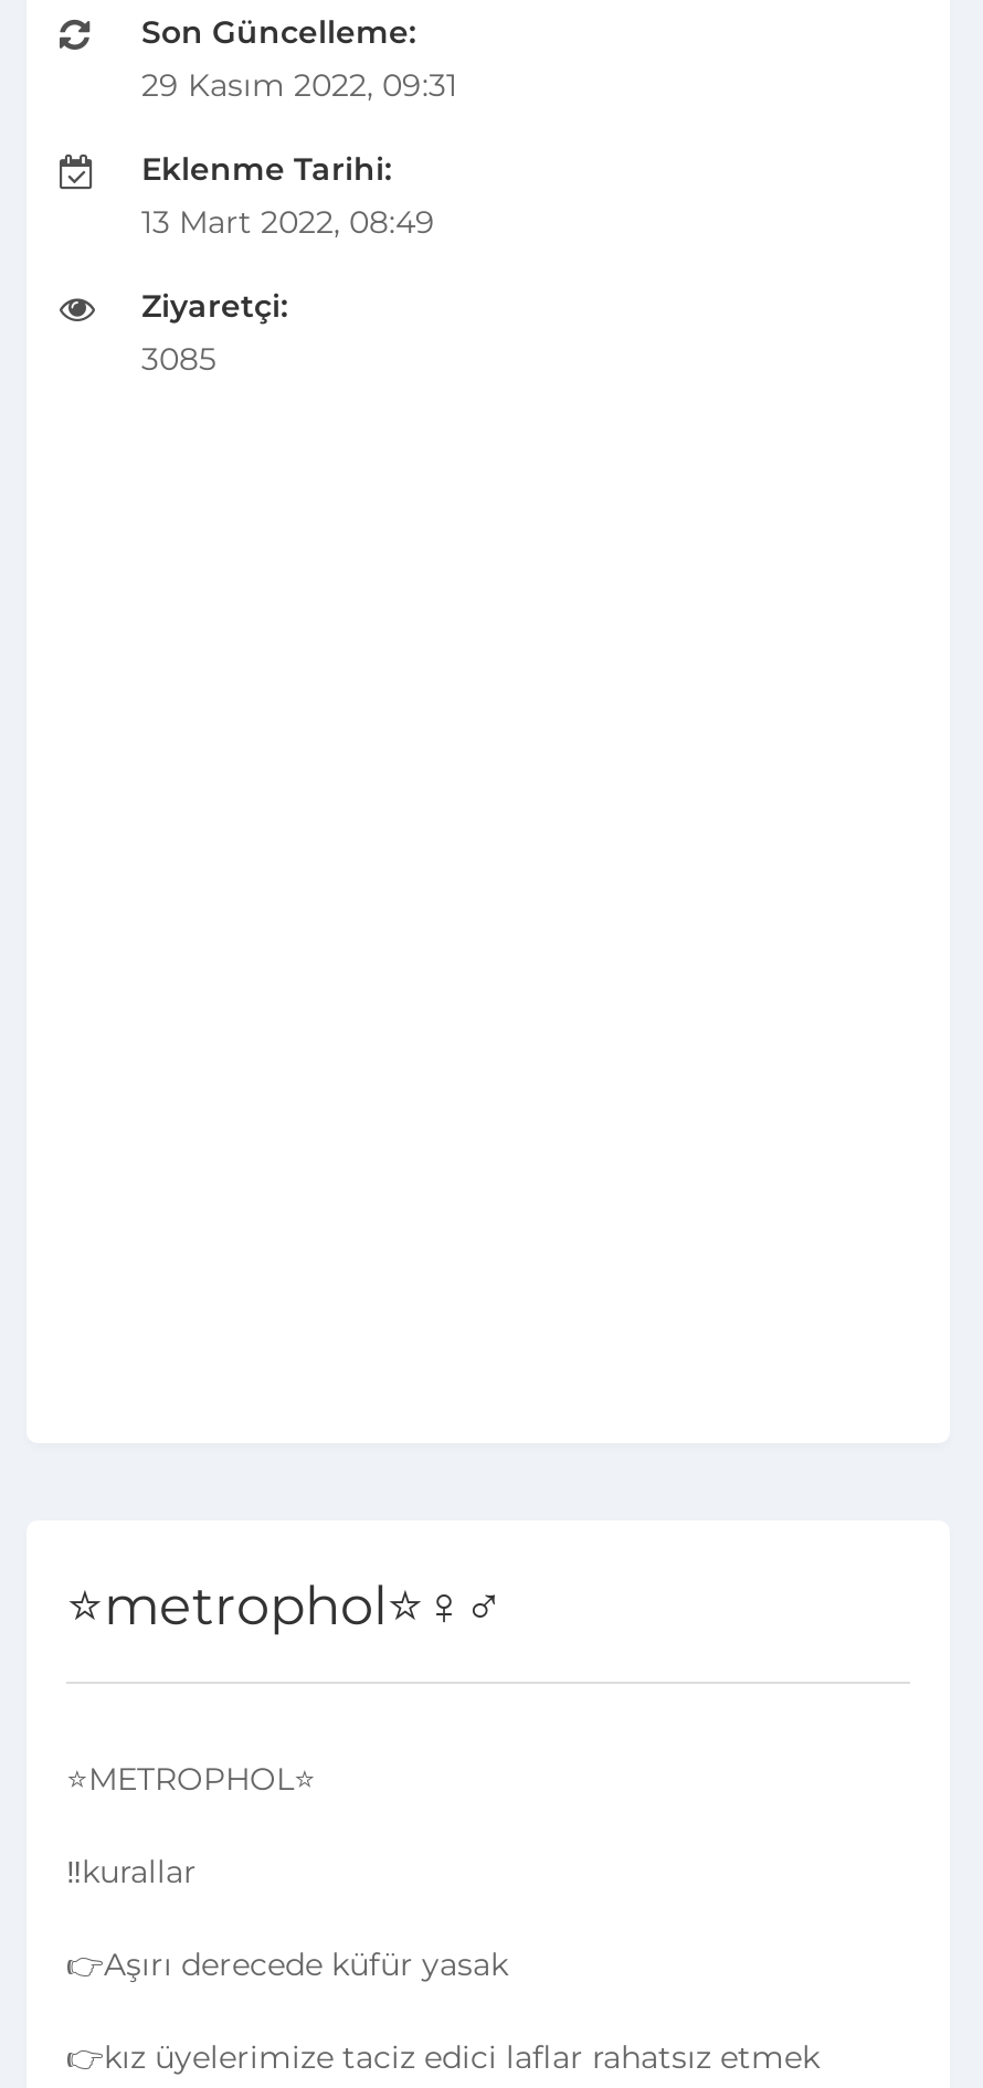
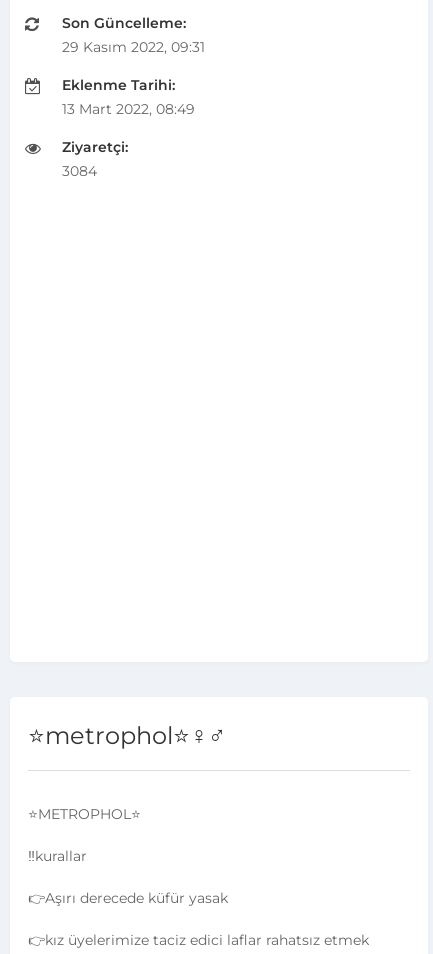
[141,339,216,379] 3085 -> [62,162,97,180] 3084

